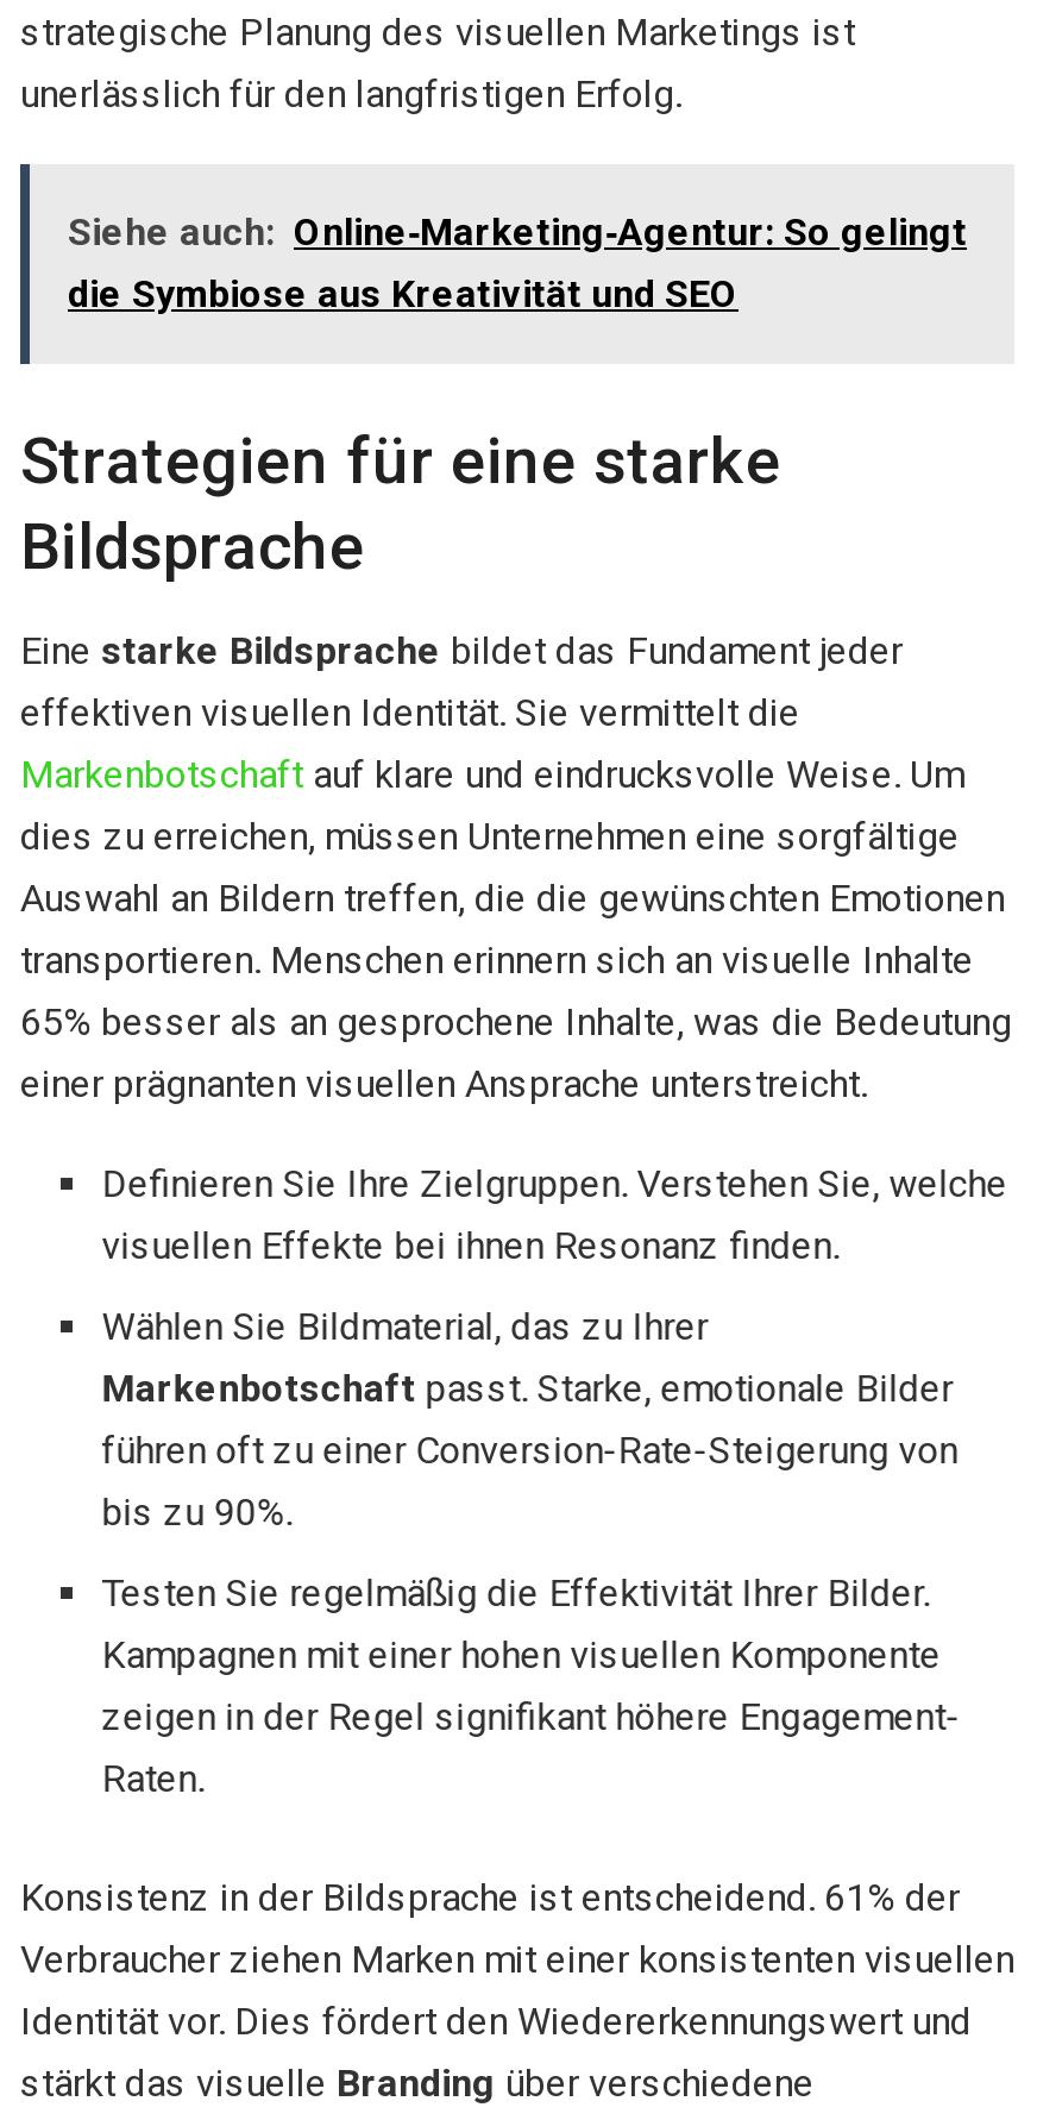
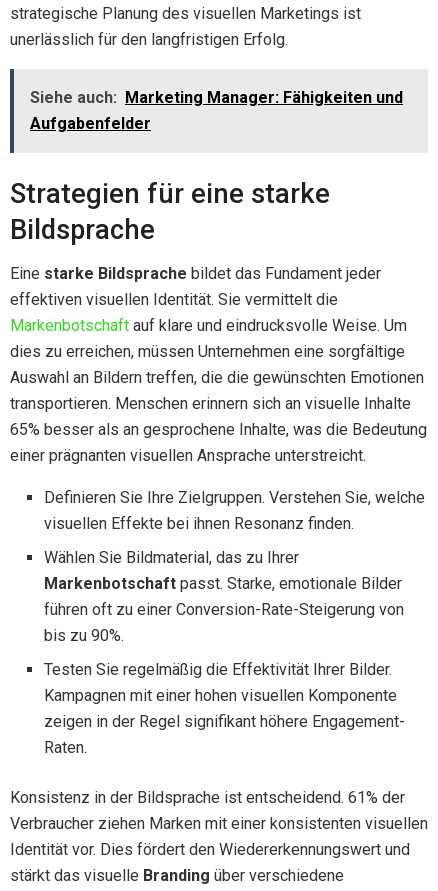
[68,209,967,316] Siehe auch: Online‑Marketing‑Agentur: So gelingt | die Symbiose aus Kreativität und SEO -> [30,88,403,133] Siehe auch: Marketing Manager: Fähigkeiten und | Aufgabenfelder

